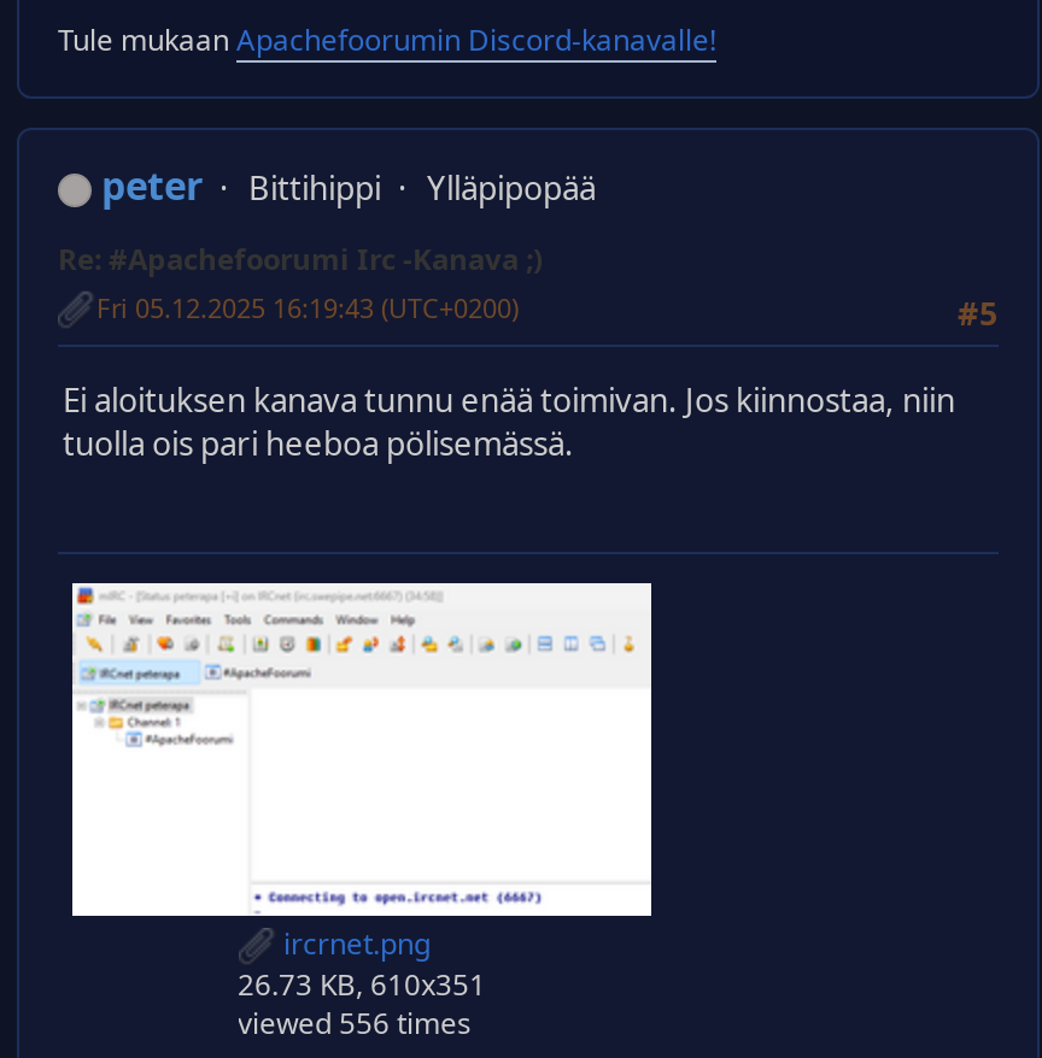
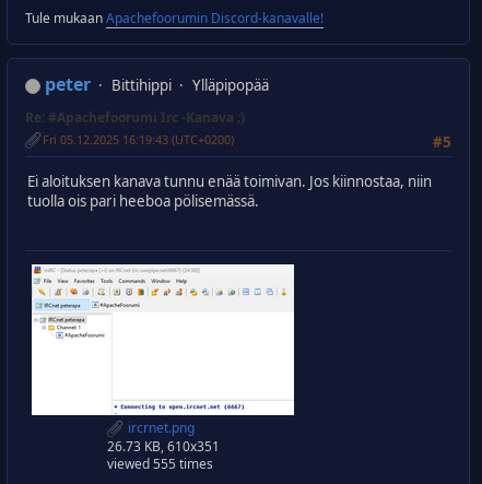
[238,1001,472,1042] viewed 556 times -> [107,454,213,473] viewed 555 times

